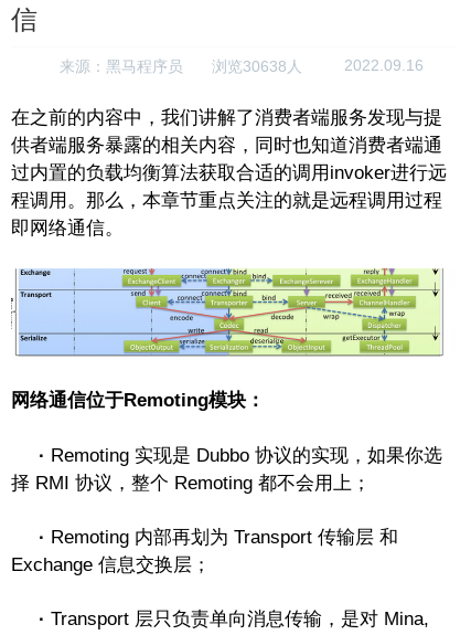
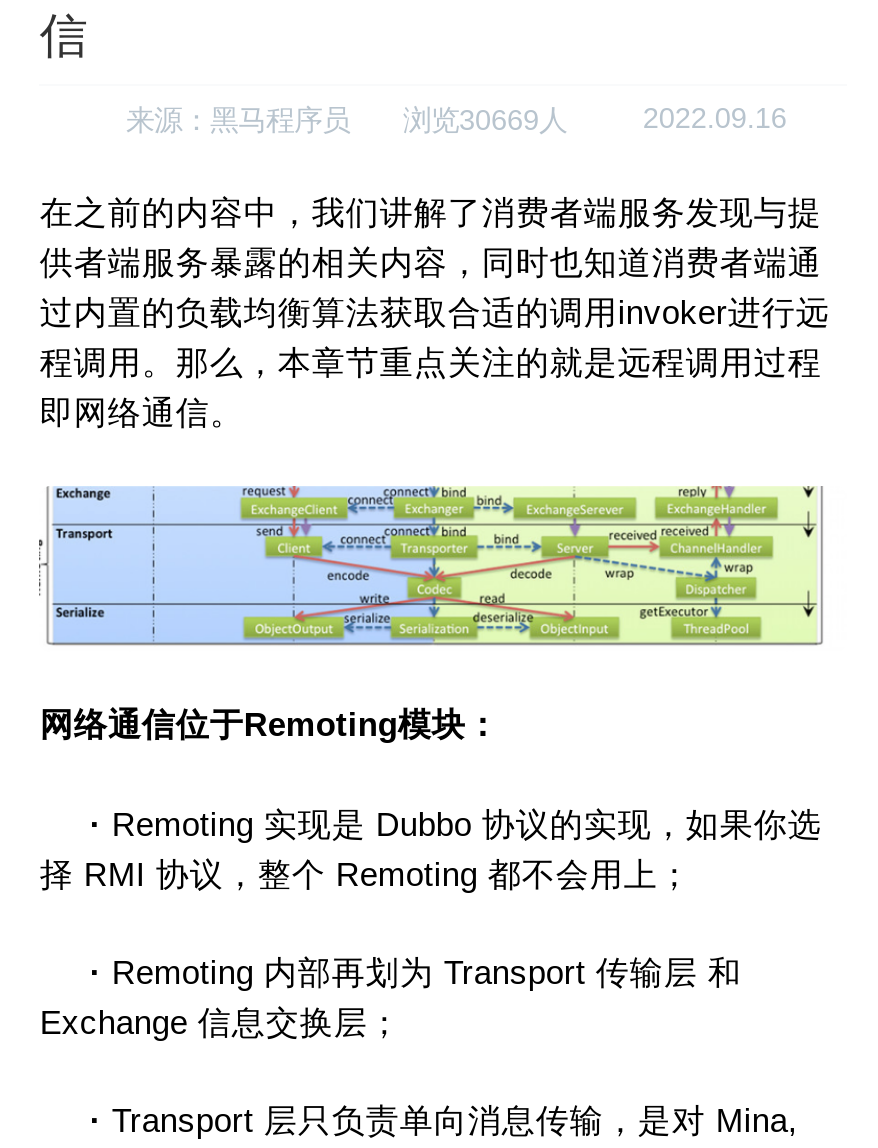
[59,57,302,75] 来源：黑马程序员 浏览30638人 -> [126,104,567,136] 来源：黑马程序员 浏览30669人

